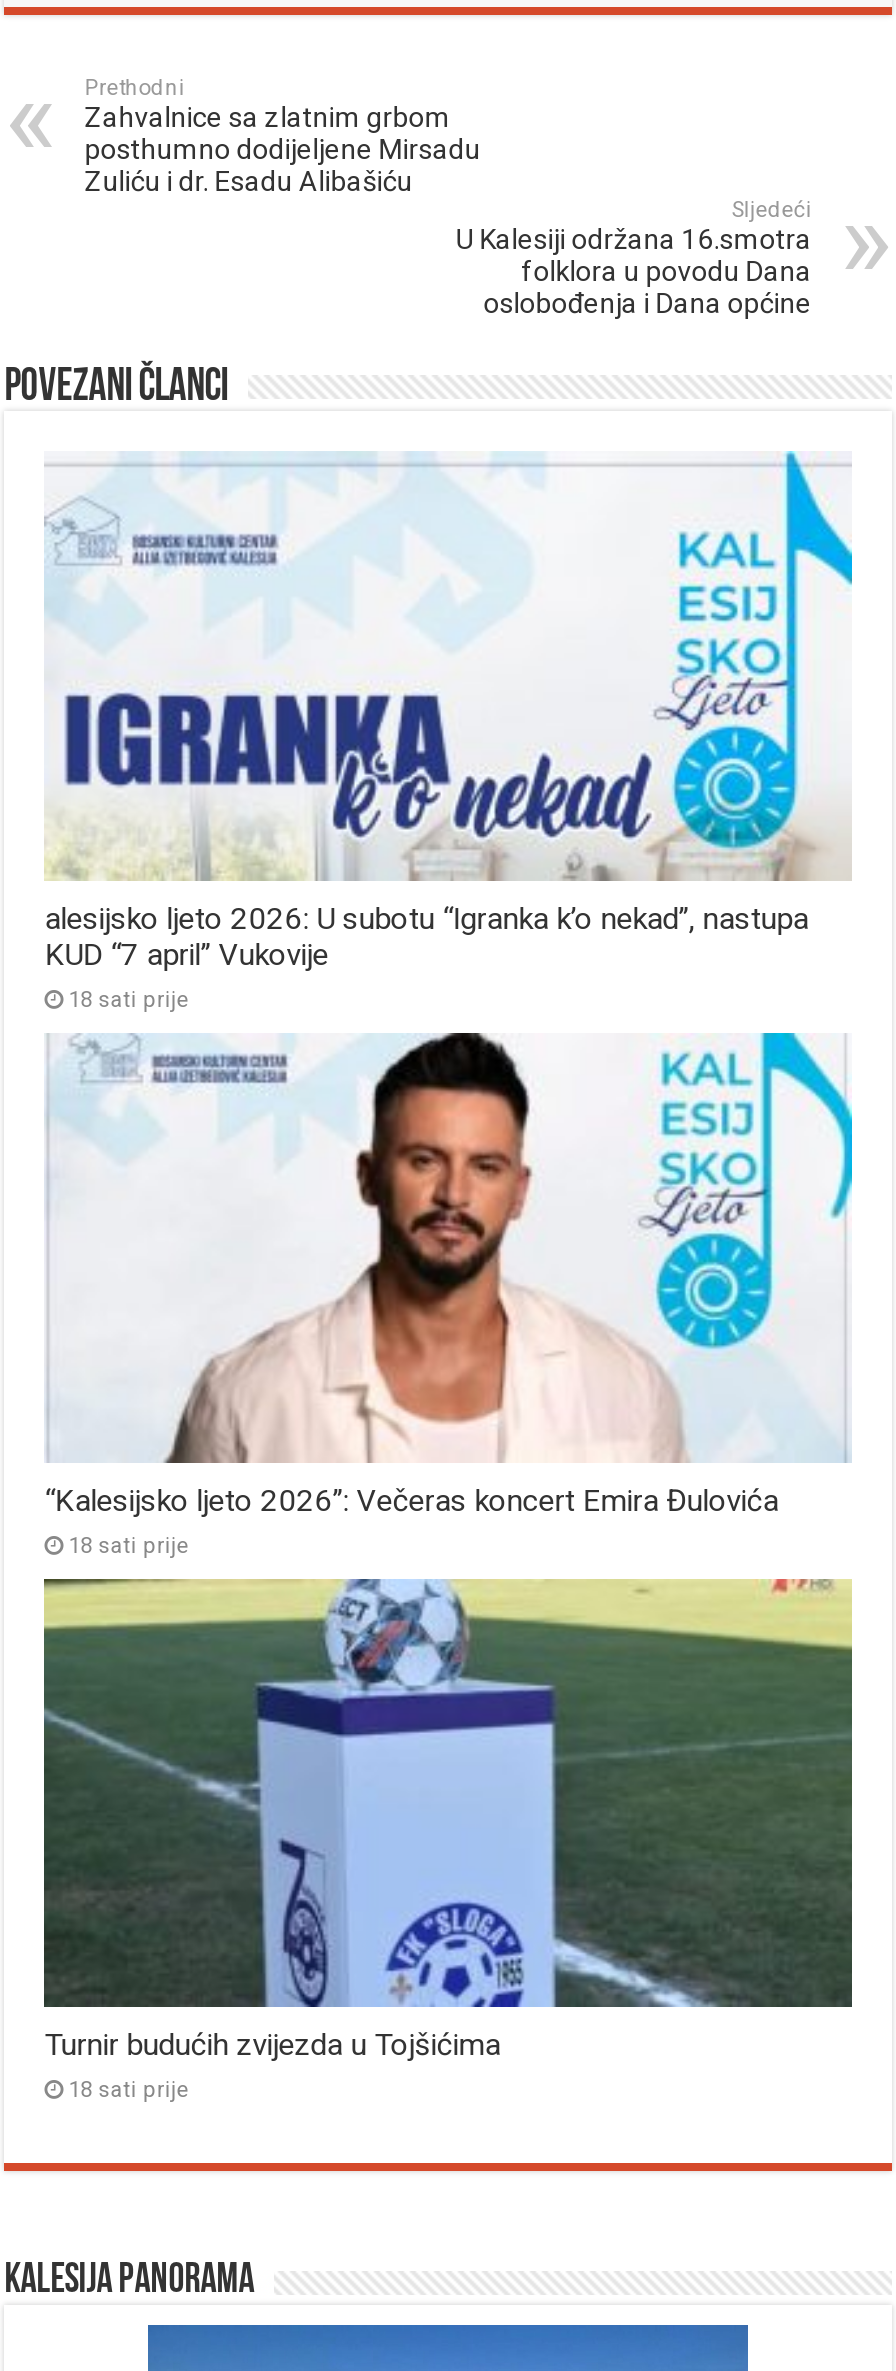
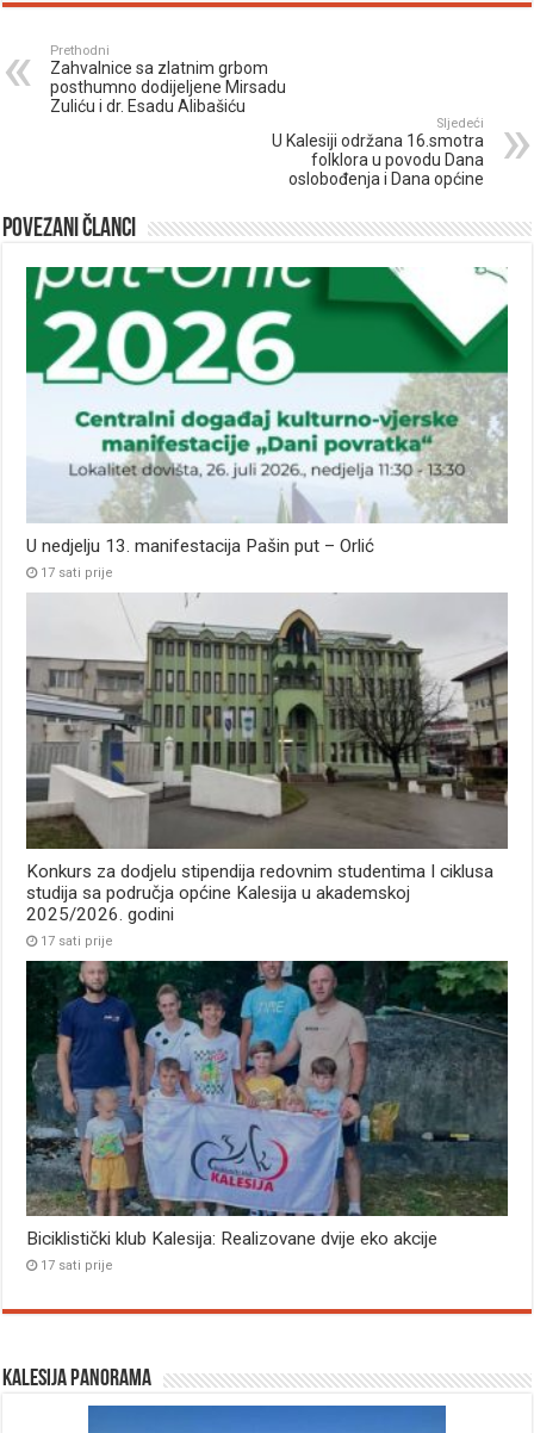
[44,451,854,1013] [image] | alesijsko ljeto 2026: U subotu “Igranka k’o nekad”, nastupa | KUD “7 april” Vukovije | 18 sati prije -> [25,266,509,580] [image] | U nedjelju 13. manifestacija Pašin put – Orlić | 17 sati prije
[44,999,854,1395] [image] -> [25,593,509,851] [image]
[44,1482,778,1558] “Kalesijsko ljeto 2026”: Večeras koncert Emira Đulovića | 18 sati prije -> [26,860,494,948] Konkurs za dodjelu stipendija redovnim studentima I ciklusa | studija sa područja općine Kalesija u akademskoj | 2025/2026. godini | 17 sati prije
[42,1577,852,2104] [image] | Turnir budućih zvijezda u Tojšićima | 18 sati prije -> [26,960,509,1274] [image] | Biciklistički klub Kalesija: Realizovane dvije eko akcije | 17 sati prije

